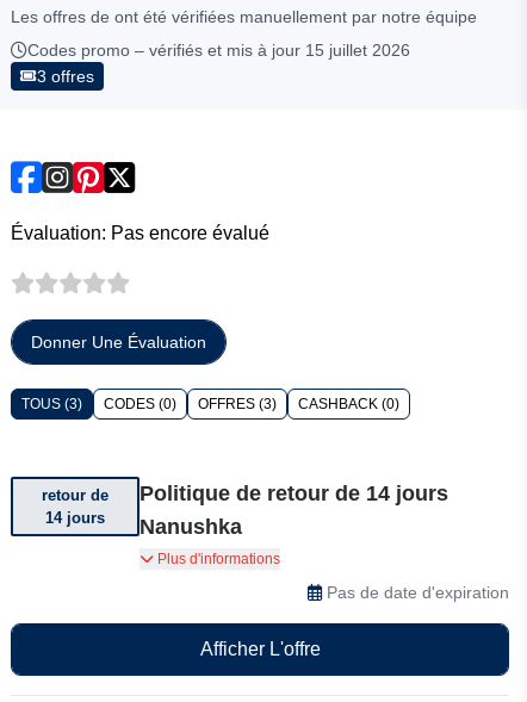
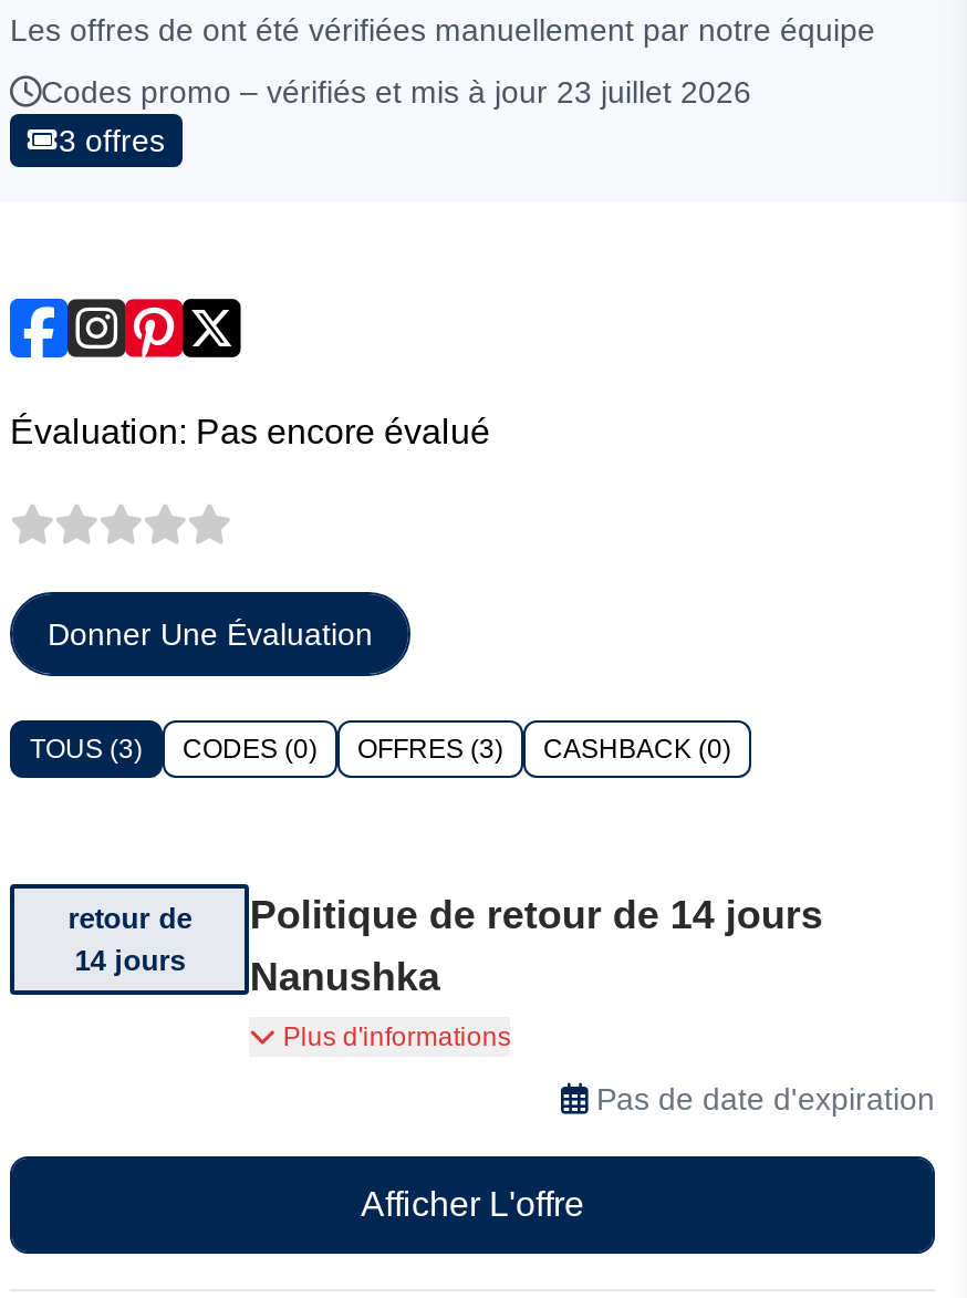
[27,41,410,60] Codes promo – vérifiés et mis à jour 15 juillet 2026 -> [41,74,751,110] Codes promo – vérifiés et mis à jour 23 juillet 2026

